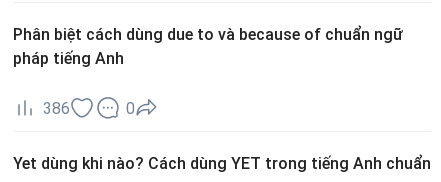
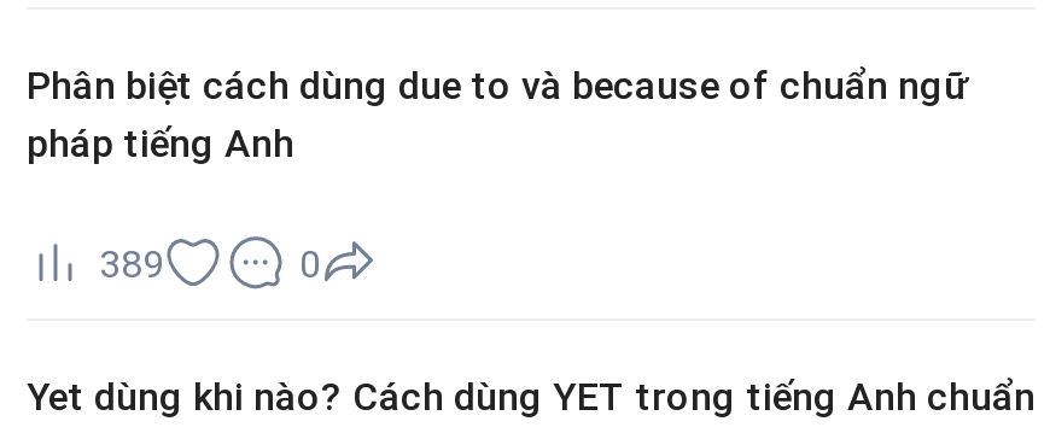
[39,99,70,118] 386 -> [89,242,164,288] 389

